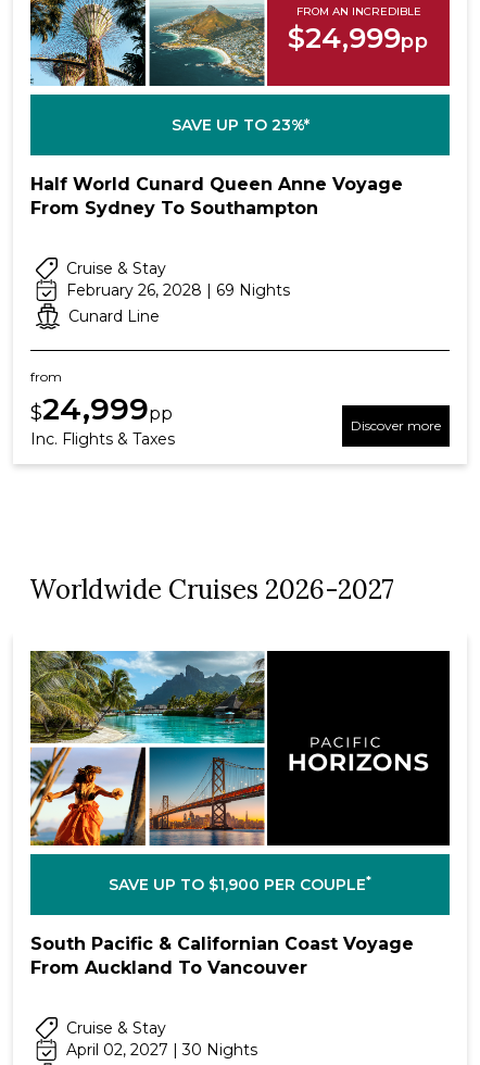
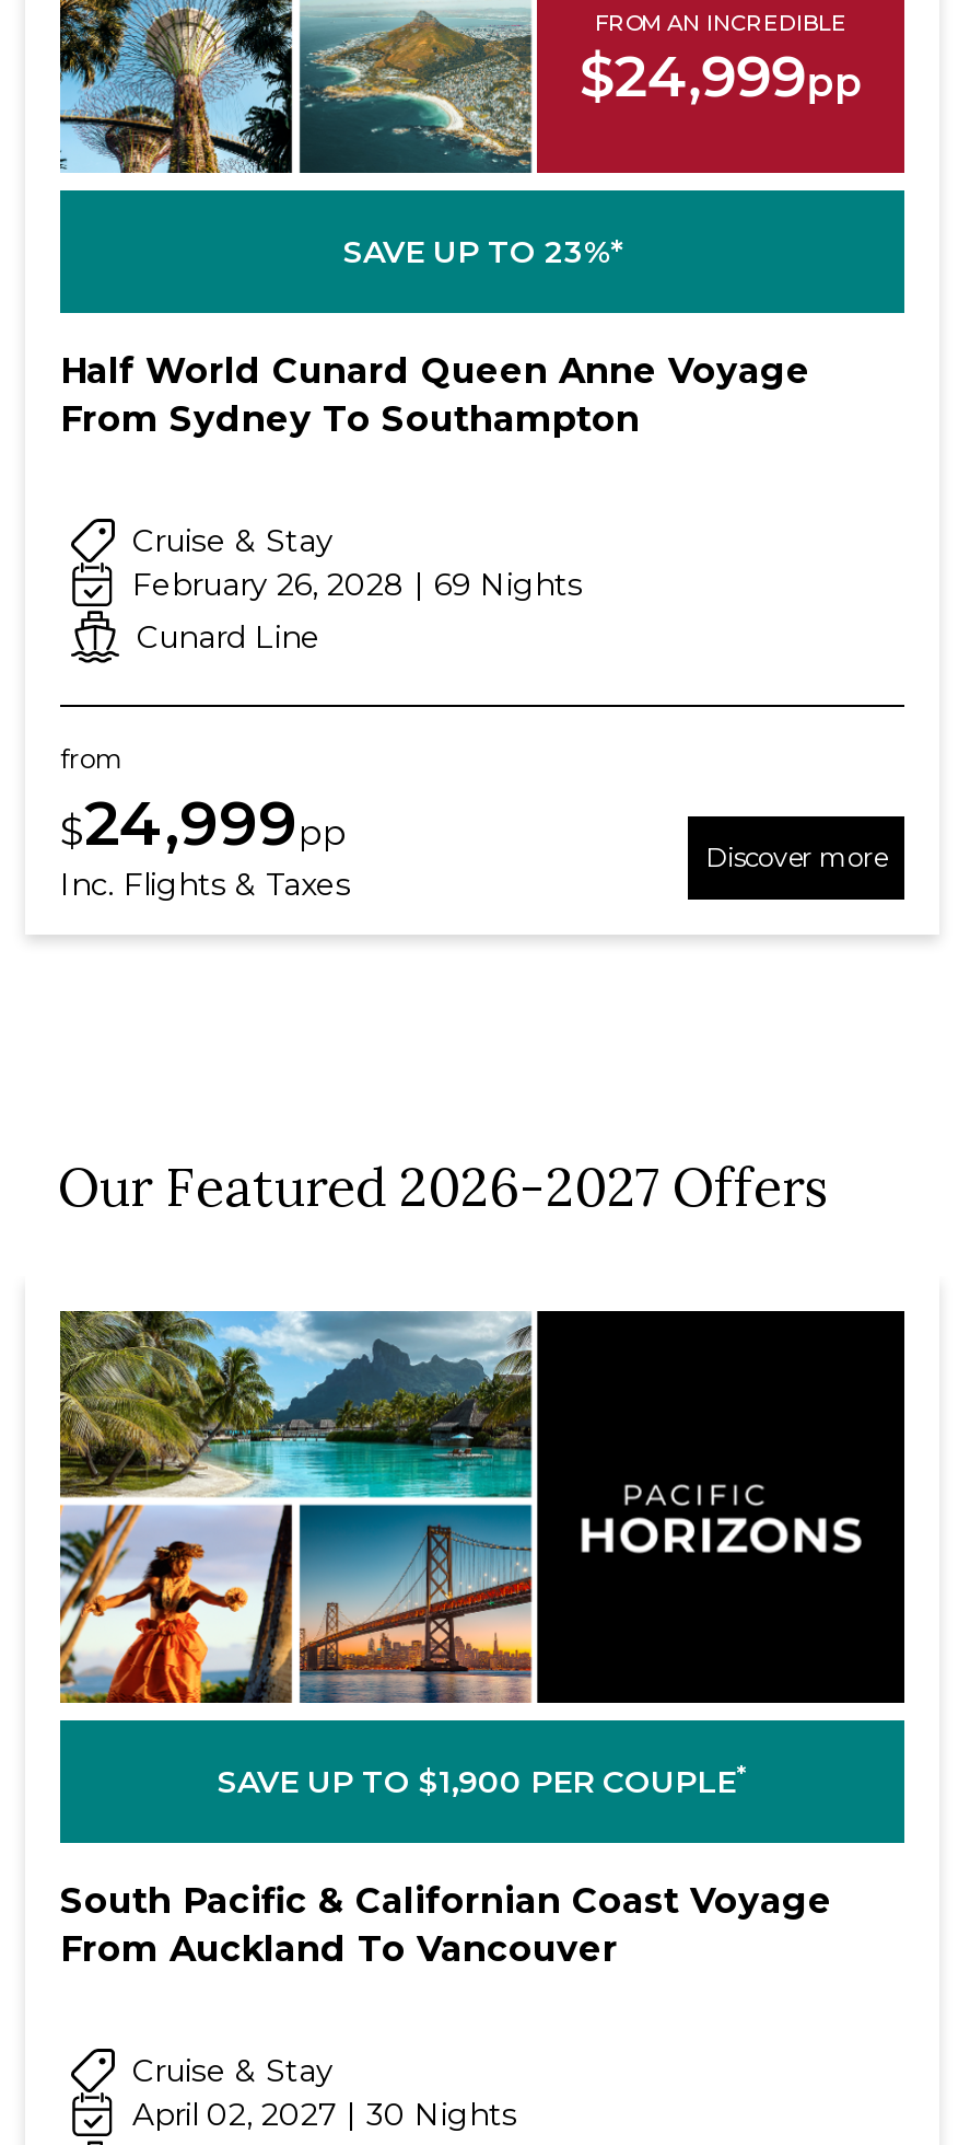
[29,572,394,606] Worldwide Cruises 2026-2027 -> [58,1153,828,1221] Our Featured 2026-2027 Offers

